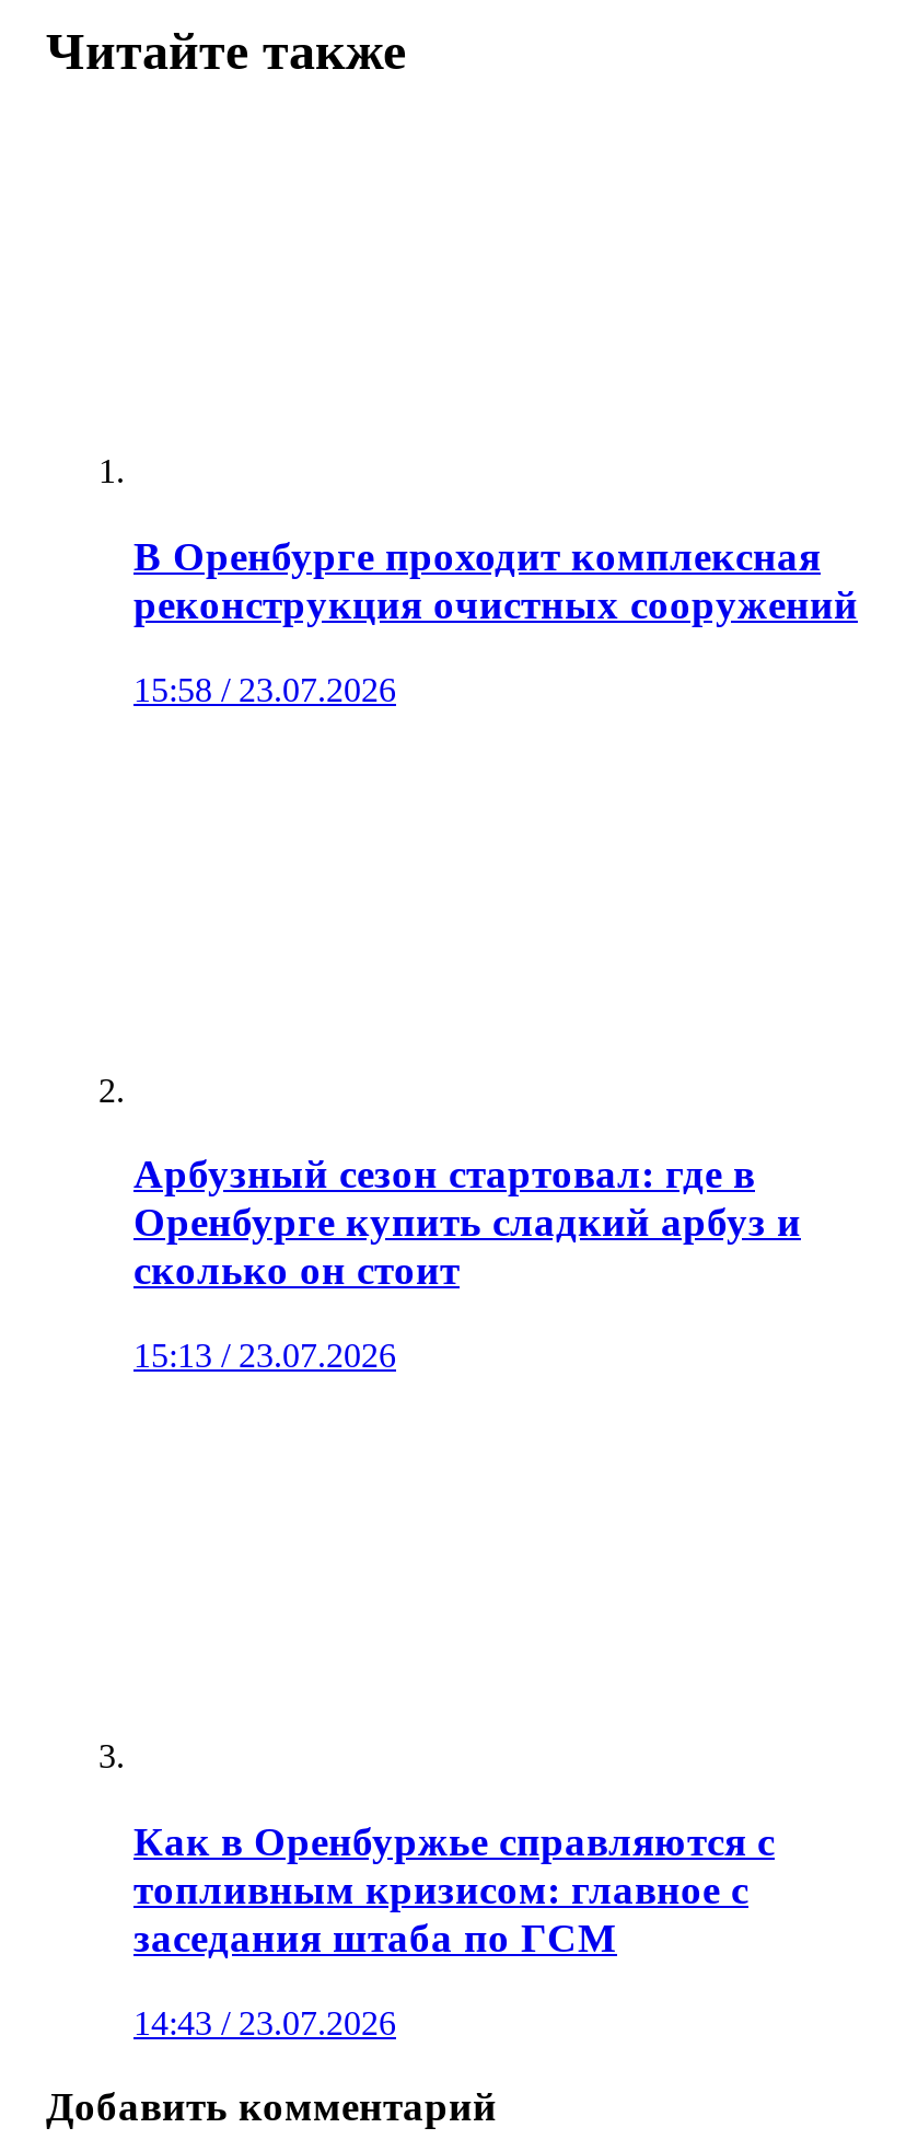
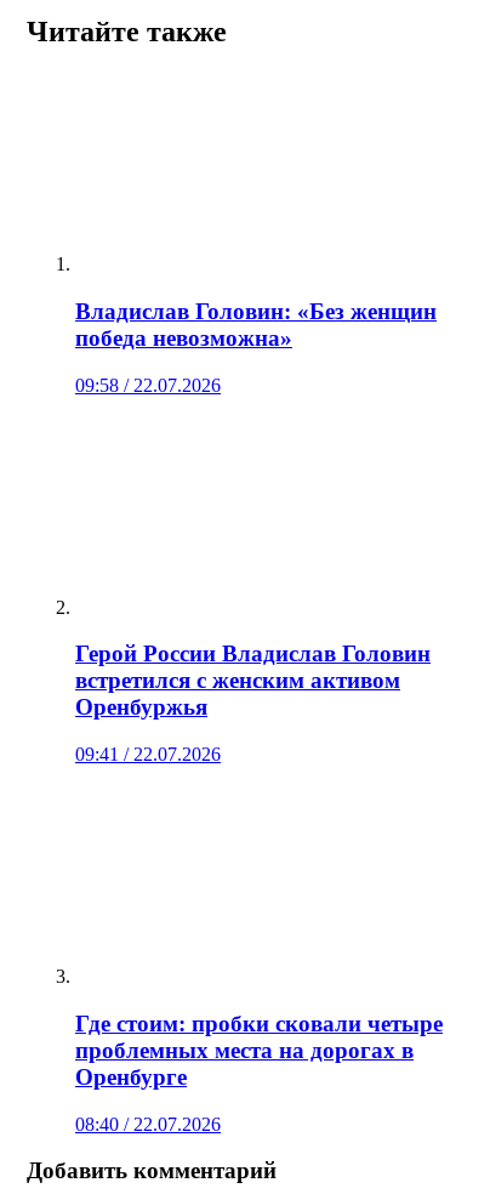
[133,533,858,627] В Оренбурге проходит комплексная | реконструкция очистных сооружений -> [75,298,437,351] Владислав Головин: «Без женщин | победа невозможна»
[133,670,396,707] 15:58 / 23.07.2026 -> [75,374,221,395] 09:58 / 22.07.2026
[133,1151,801,1293] Арбузный сезон стартовал: где в | Оренбурге купить сладкий арбуз и | сколько он стоит -> [75,641,431,720] Герой России Владислав Головин | встретился с женским активом | Оренбуржья
[133,1337,396,1374] 15:13 / 23.07.2026 -> [75,744,221,765] 09:41 / 22.07.2026
[133,1818,775,1960] Как в Оренбуржье справляются с | топливным кризисом: главное с | заседания штаба по ГСМ -> [75,1011,443,1089] Где стоим: пробки сковали четыре | проблемных места на дорогах в | Оренбурге
[133,2003,396,2040] 14:43 / 23.07.2026 -> [75,1113,221,1134] 08:40 / 22.07.2026

